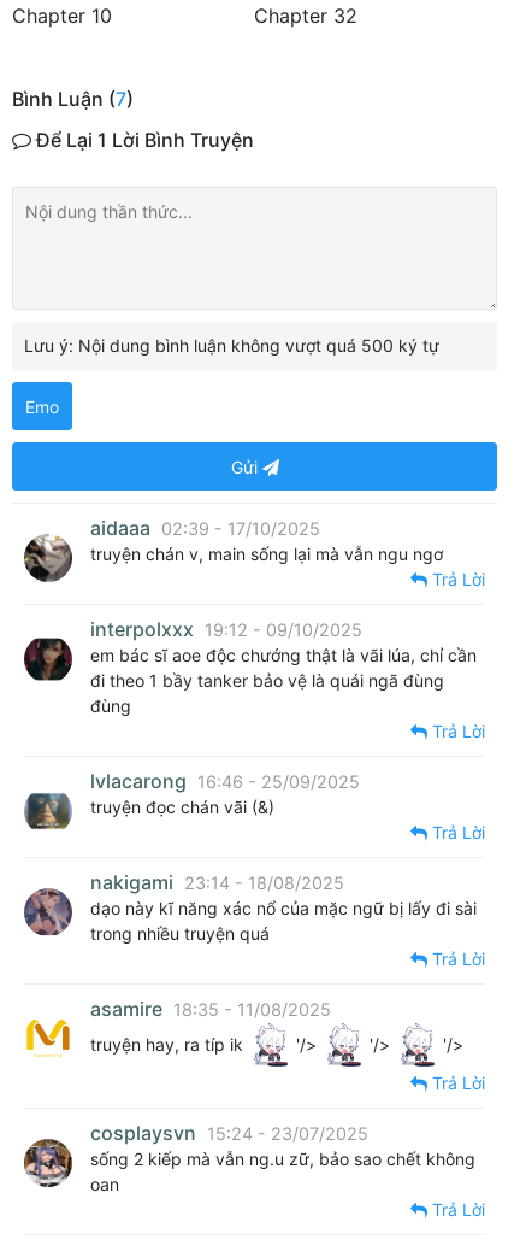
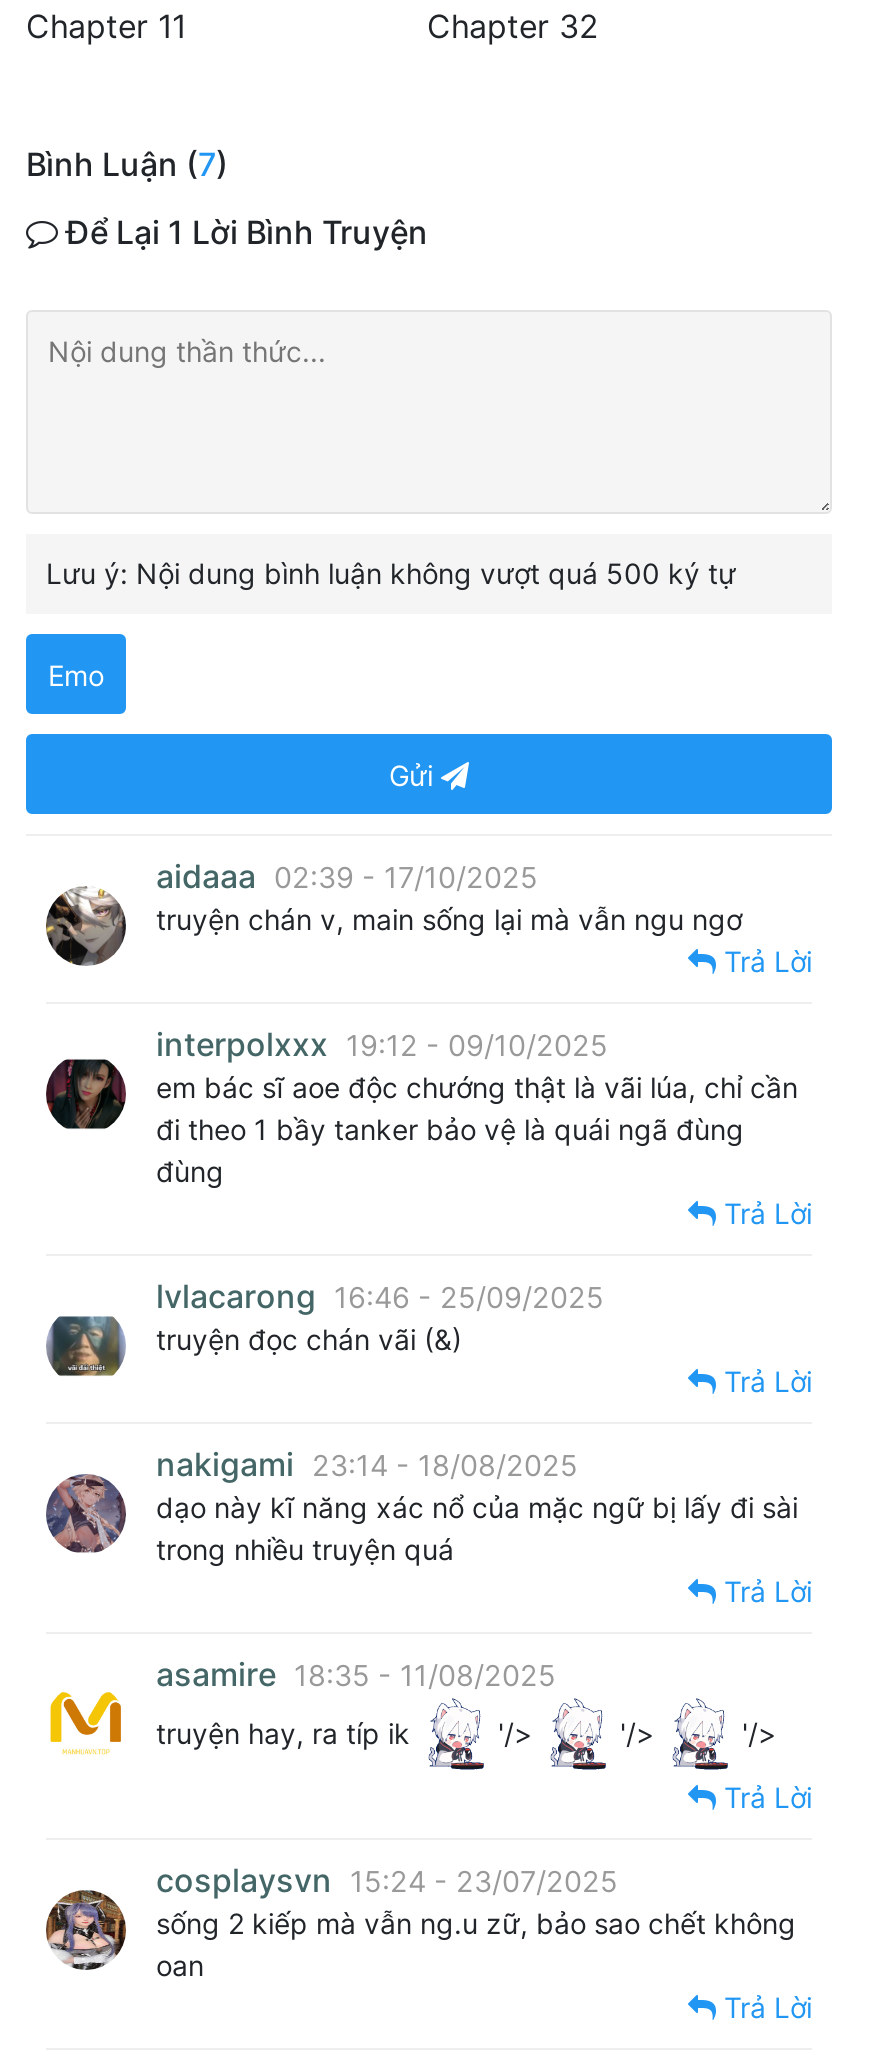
[12,3,112,27] Chapter 10 -> [26,5,186,45] Chapter 11

